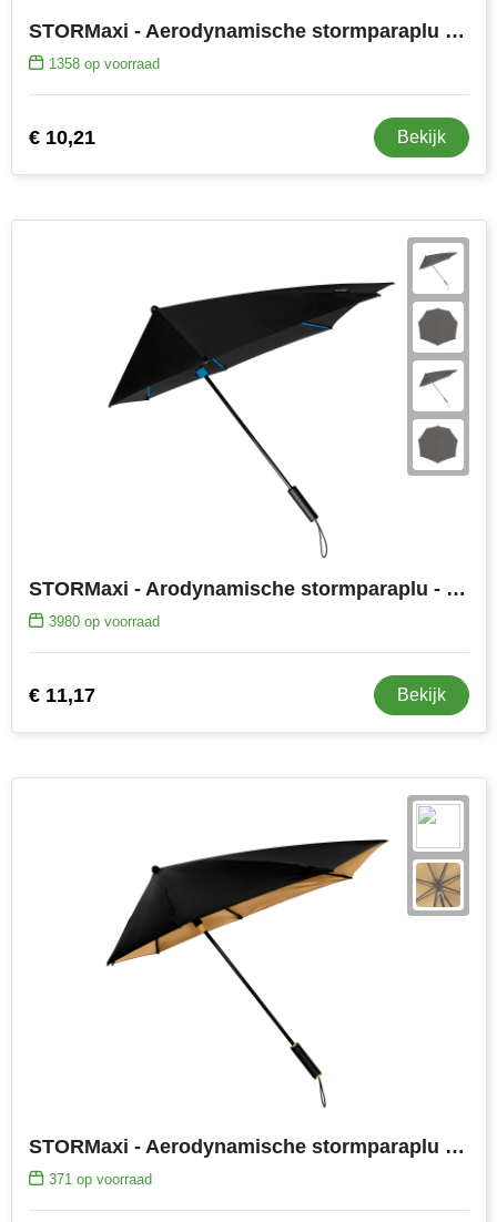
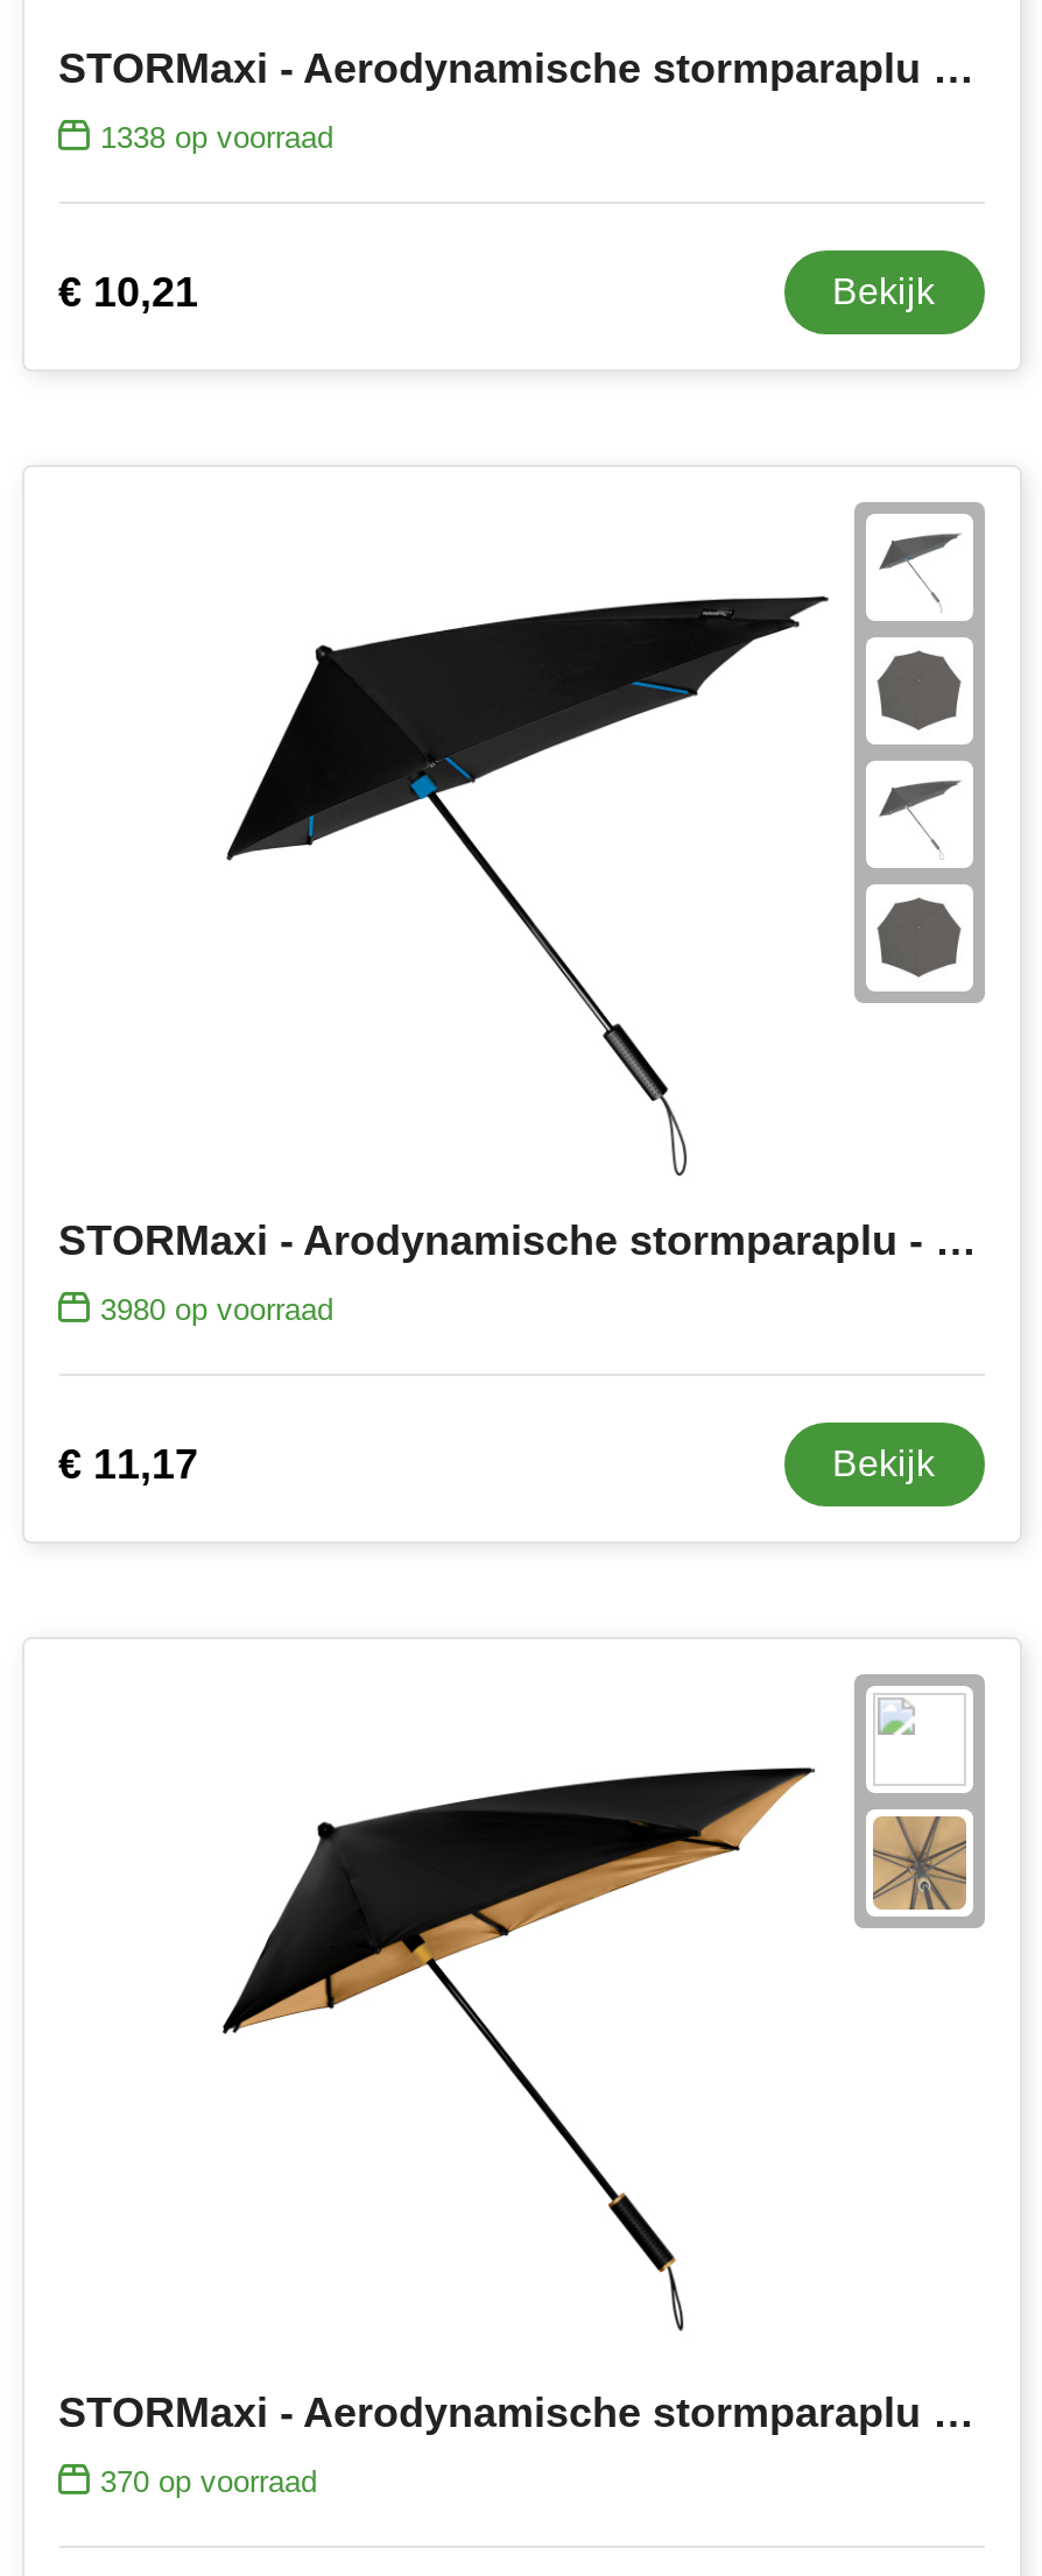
[48,55,159,72] 1358 op voorraad -> [100,120,333,155] 1338 op voorraad
[48,1171,151,1188] 371 op voorraad -> [100,2464,317,2499] 370 op voorraad

